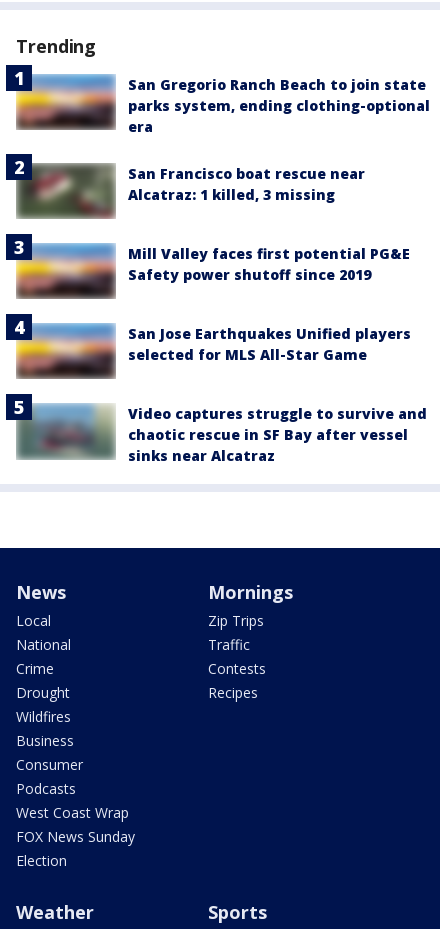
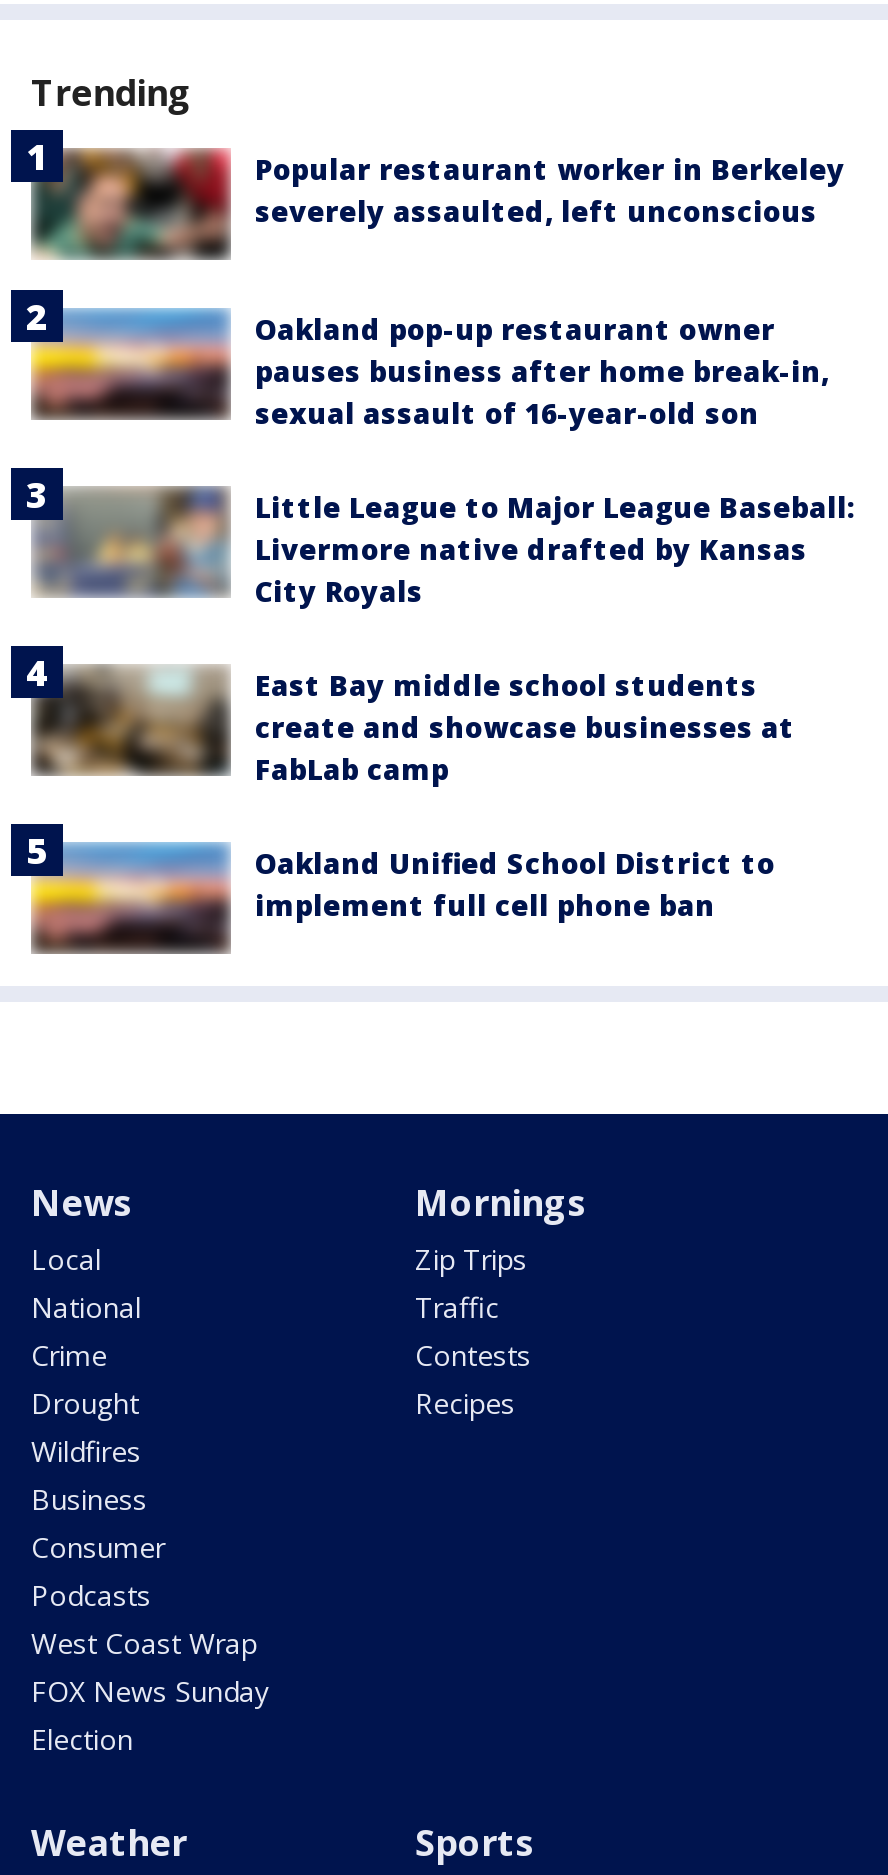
[15,74,430,135] [image] | San Gregorio Ranch Beach to join state | parks system, ending clothing-optional | era -> [29,148,845,260] [image] | Popular restaurant worker in Berkeley | severely assaulted, left unconscious
[5,145,365,220] [image] | San Francisco boat rescue near | Alcatraz: 1 killed, 3 missing -> [9,288,829,438] [image] | Oakland pop-up restaurant owner | pauses business after home break-in, | sexual assault of 16-year-old son
[16,243,410,299] [image] | Mill Valley faces first potential PG&E | Safety power shutoff since 2019 -> [31,482,855,610] [image] | Little League to Major League Baseball: | Livermore native drafted by Kansas | City Royals
[15,323,411,378] [image] | San Jose Earthquakes Unified players | selected for MLS All-Star Game -> [31,660,795,788] [image] | East Bay middle school students | create and showcase businesses at | FabLab camp
[5,393,427,468] [image] | Video captures struggle to survive and | chaotic rescue in SF Bay after vessel | sinks near Alcatraz -> [9,806,775,956] [image] | Oakland Unified School District to | implement full cell phone ban

